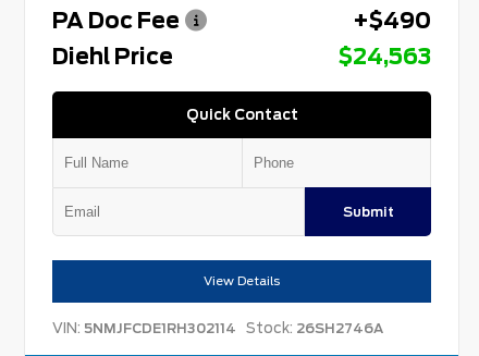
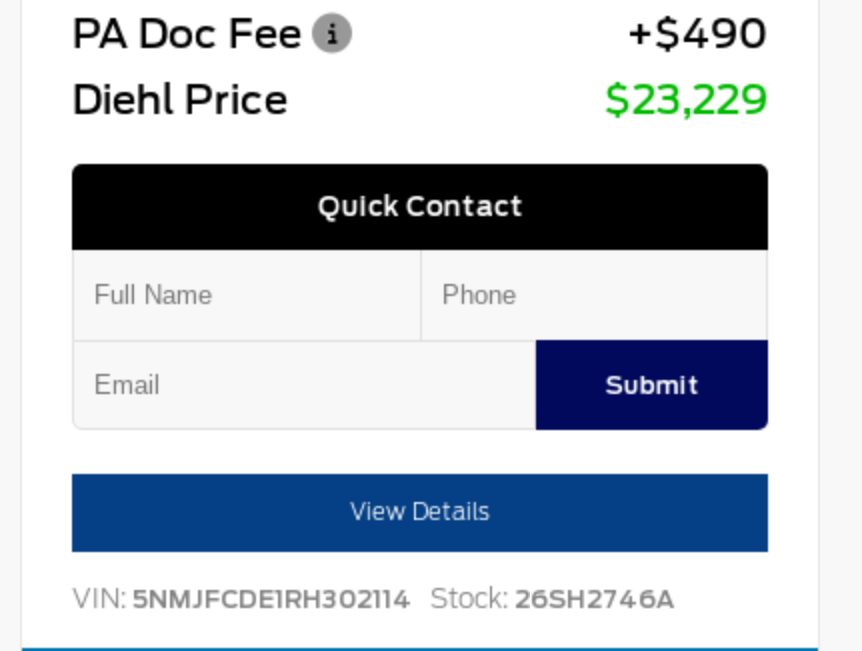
[339,42,431,69] $24,563 -> [604,75,768,123] $23,229

